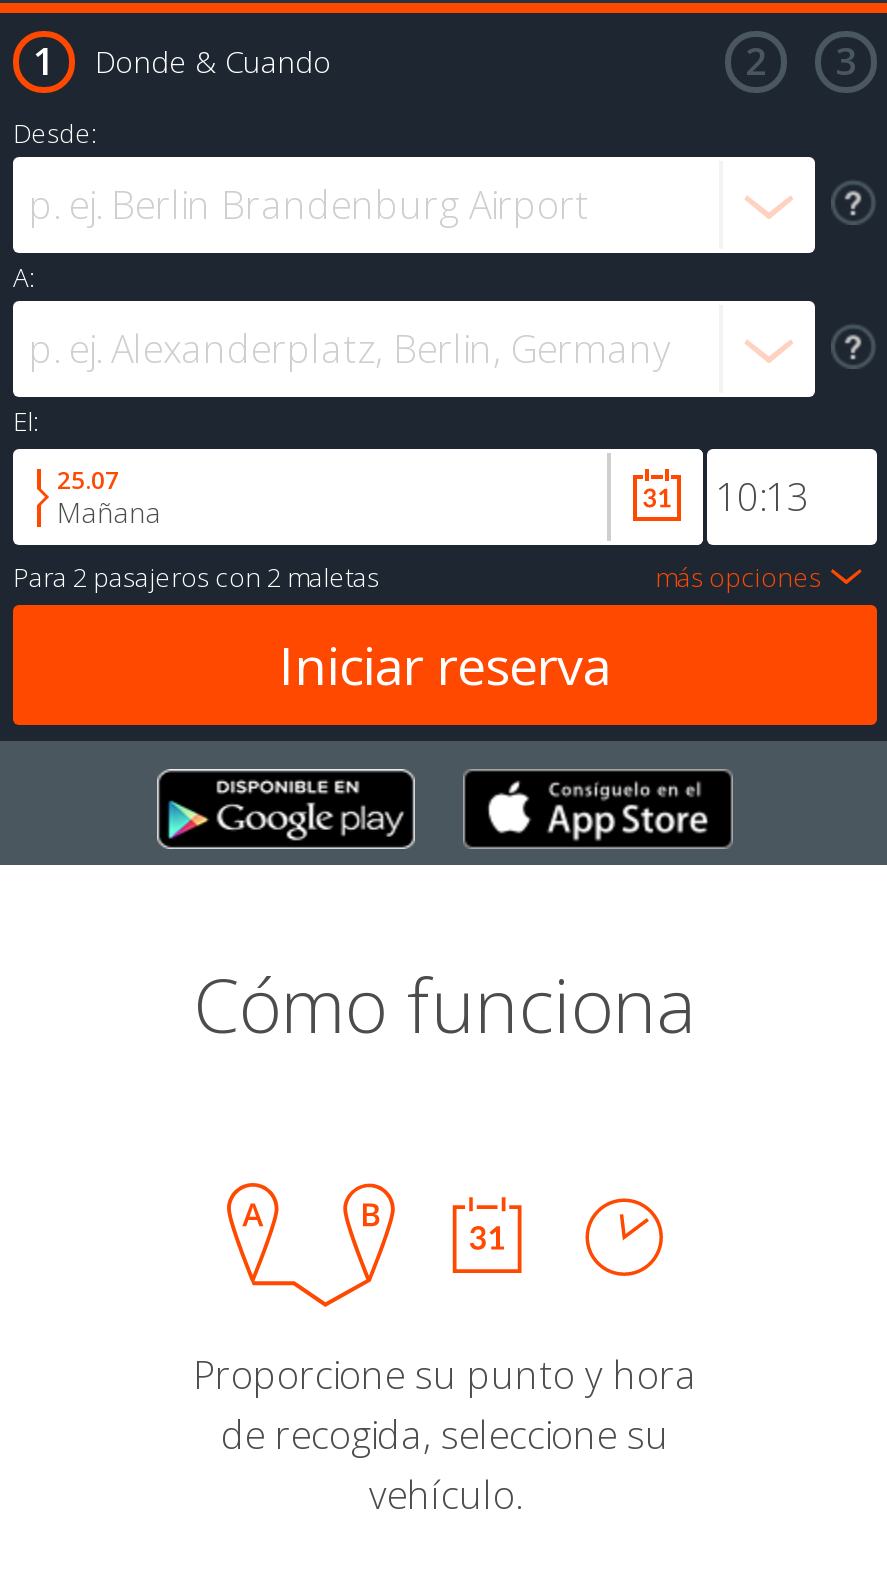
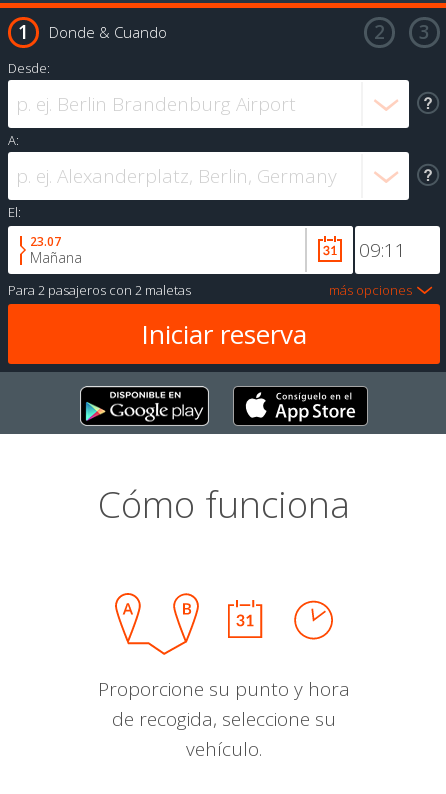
[57,464,119,498] 25.07 -> [30,233,61,250] 23.07

